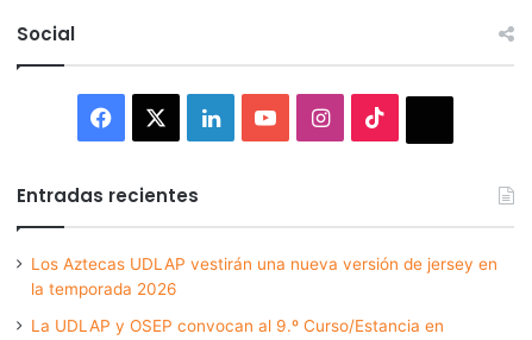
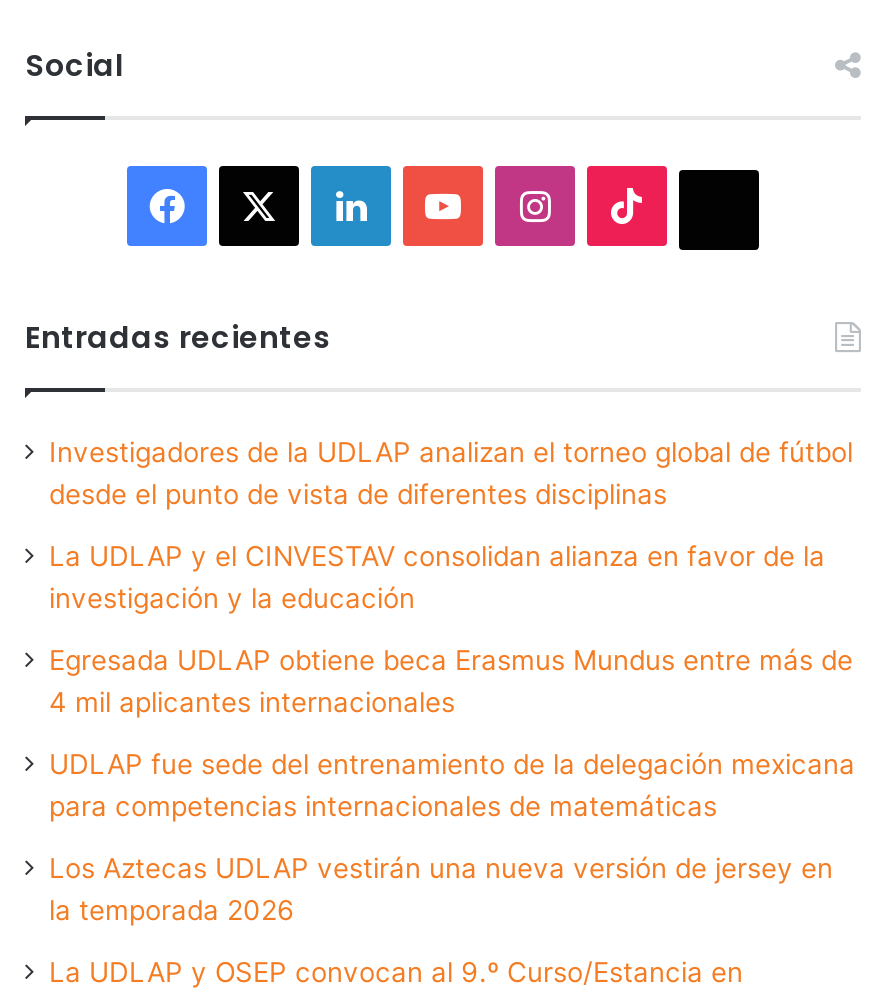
none -> [49,436,855,822] Investigadores de la UDLAP analizan el torneo global de fútbol | desde el punto de vista de diferentes disciplinas | La UDLAP y el CINVESTAV consolidan alianza en favor de la | investigación y la educación | Egresada UDLAP obtiene beca Erasmus Mundus entre más de | 4 mil aplicantes internacionales | UDLAP fue sede del entrenamiento de la delegación mexicana | para competencias internacionales de matemáticas

